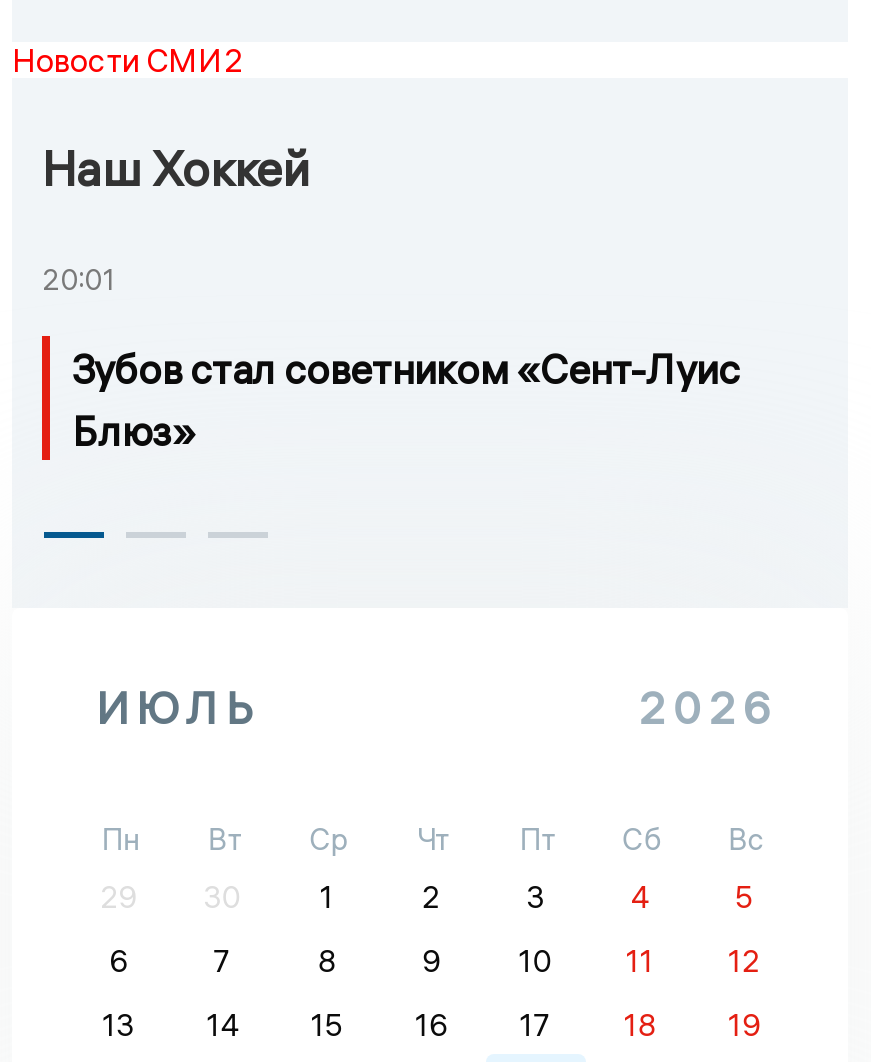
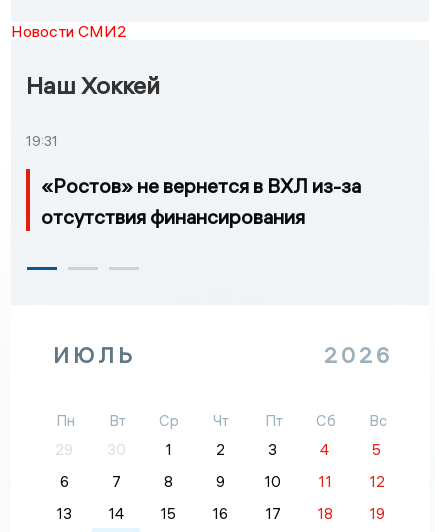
[42,262,114,298] 20:01 -> [26,132,58,150] 19:31
[72,344,740,456] Зубов стал советником «Сент-Луис | Блюз» -> [41,173,361,229] «Ростов» не вернется в ВХЛ из-за | отсутствия финансирования

